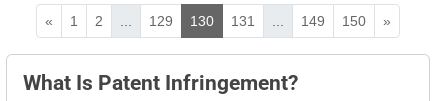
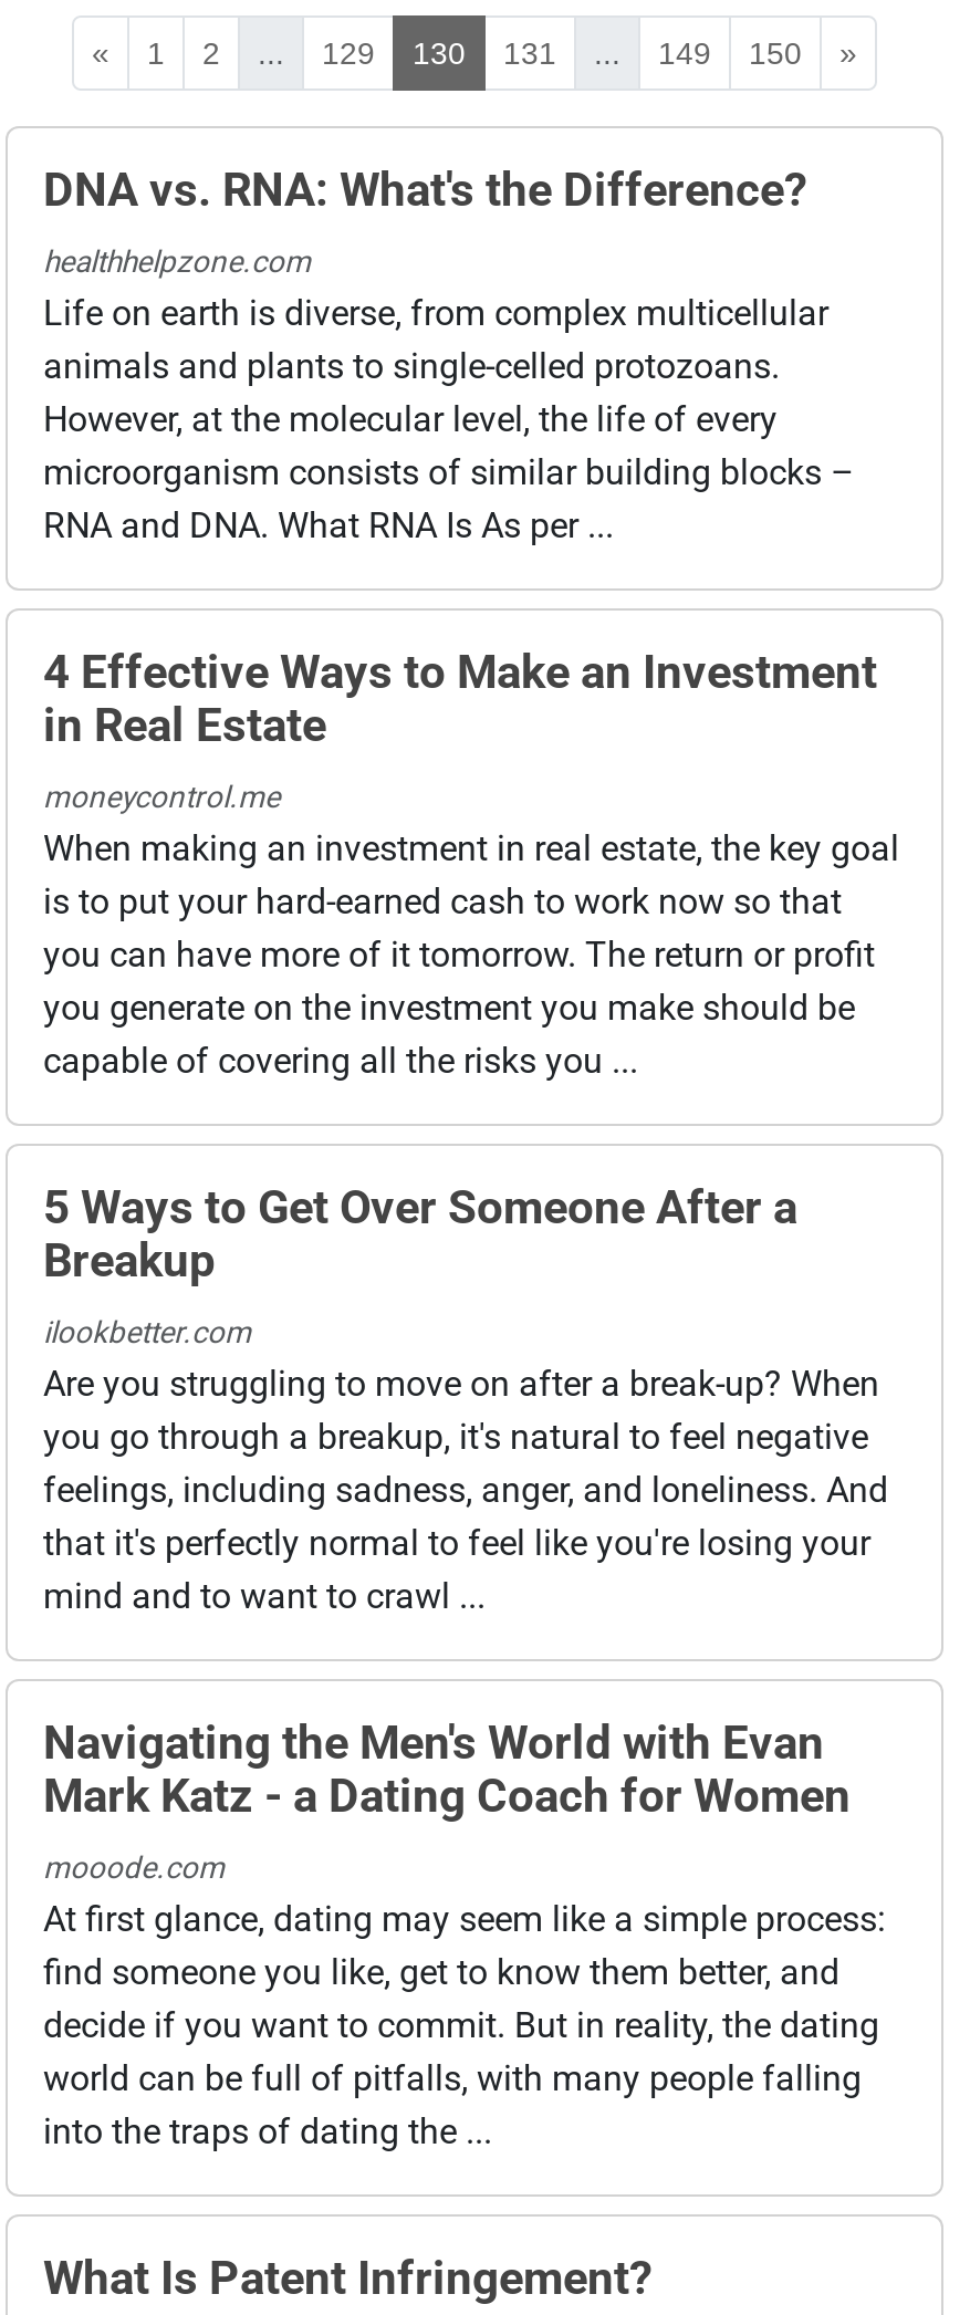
none -> [43,163,899,2152] DNA vs. RNA: What's the Difference? | healthhelpzone.com | Life on earth is diverse, from complex multicellular | animals and plants to single-celled protozoans. | However, at the molecular level, the life of every | microorganism consists of similar building blocks – | RNA and DNA. What RNA Is As per ... | 4 Effective Ways to Make an Investment | in Real Estate | moneycontrol.me | When making an investment in real estate, the key goal | is to put your hard-earned cash to work now so that | you can have more of it tomorrow. The return or profit | you generate on the investment you make should be | capable of covering all the risks you ... | 5 Ways to Get Over Someone After a | Breakup | ilookbetter.com | Are you struggling to move on after a break-up? When | you go through a breakup, it's natural to feel negative | feelings, including sadness, anger, and loneliness. And | that it's perfectly normal to feel like you're losing your | mind and to want to crawl ... | Navigating the Men's World with Evan | Mark Katz - a Dating Coach for Women | mooode.com | At first glance, dating may seem like a simple process: | find someone you like, get to know them better, and | decide if you want to commit. But in reality, the dating | world can be full of pitfalls, with many people falling | into the traps of dating the ...

